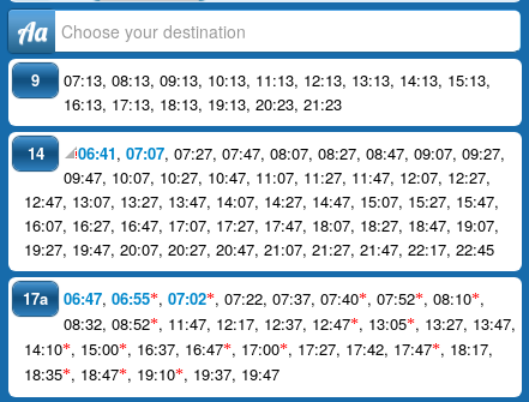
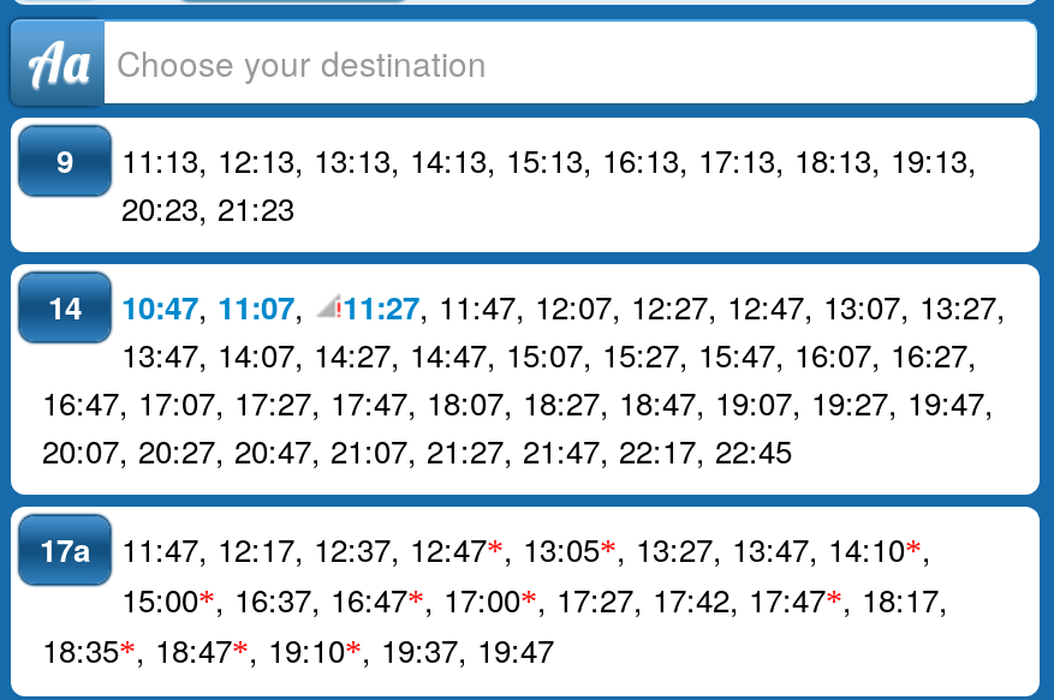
[64,68,491,115] 07:13, 08:13, 09:13, 10:13, 11:13, 12:13, 13:13, 14:13, 15:13, | 16:13, 17:13, 18:13, 19:13, 20:23, 21:23 -> [121,137,977,231] 11:13, 12:13, 13:13, 14:13, 15:13, 16:13, 17:13, 18:13, 19:13, | 20:23, 21:23
[24,142,505,260] 06:41, 07:07, 07:27, 07:47, 08:07, 08:27, 08:47, 09:07, 09:27, | 09:47, 10:07, 10:27, 10:47, 11:07, 11:27, 11:47, 12:07, 12:27, | 12:47, 13:07, 13:27, 13:47, 14:07, 14:27, 14:47, 15:07, 15:27, 15:47, | 16:07, 16:27, 16:47, 17:07, 17:27, 17:47, 18:07, 18:27, 18:47, 19:07, | 19:27, 19:47, 20:07, 20:27, 20:47, 21:07, 21:27, 21:47, 22:17, 22:45 -> [42,283,1006,473] 10:47, 11:07, | 11:27, 11:47, 12:07, 12:27, 12:47, 13:07, 13:27, | 13:47, 14:07, 14:27, 14:47, 15:07, 15:27, 15:47, 16:07, 16:27, | 16:47, 17:07, 17:27, 17:47, 18:07, 18:27, 18:47, 19:07, 19:27, 19:47, | 20:07, 20:27, 20:47, 21:07, 21:27, 21:47, 22:17, 22:45
[24,287,516,360] 06:47, 06:55*, 07:02*, 07:22, 07:37, 07:40*, 07:52*, 08:10*, | 08:32, 08:52*, 11:47, 12:17, 12:37, 12:47*, 13:05*, 13:27, 13:47, | 14:10*, 15:00*, 16:37, 16:47*, 17:00*, 17:27, 17:42, 17:47*, 18:17, -> [121,526,948,622] 11:47, 12:17, 12:37, 12:47*, 13:05*, 13:27, 13:47, 14:10*, | 15:00*, 16:37, 16:47*, 17:00*, 17:27, 17:42, 17:47*, 18:17,

